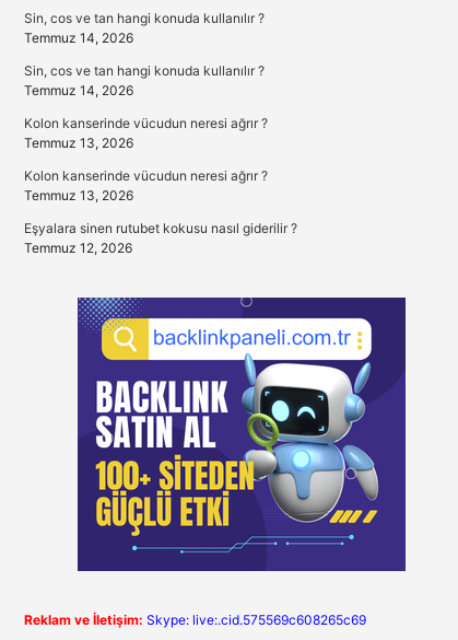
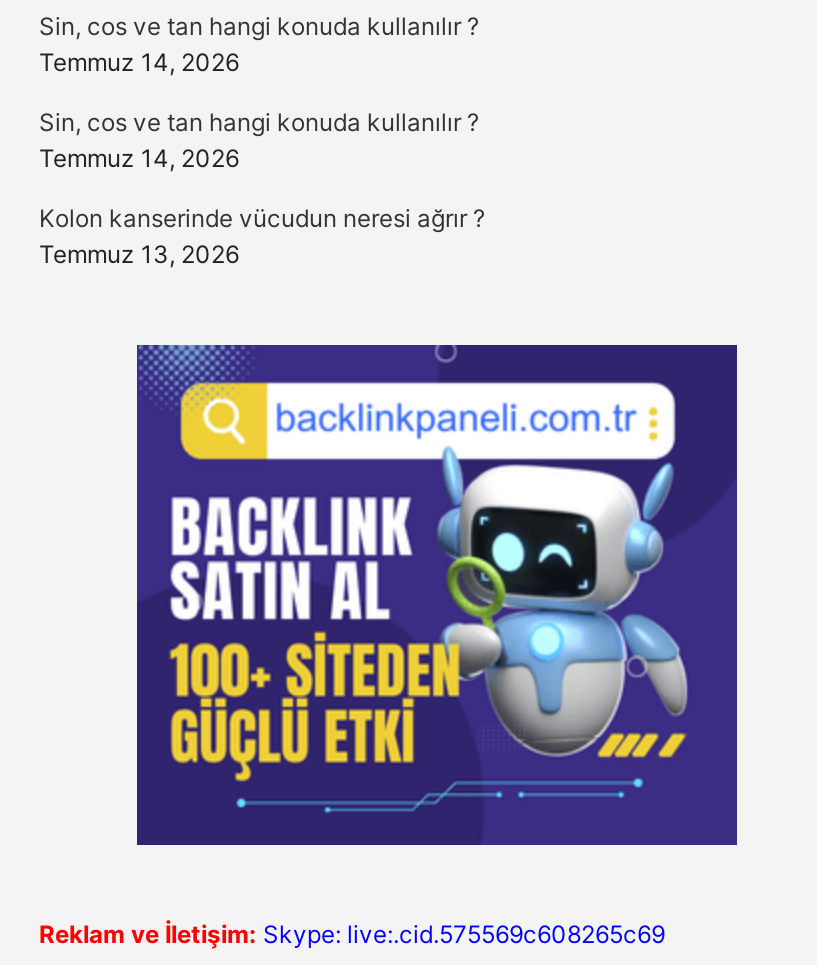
[24,167,297,256] Kolon kanserinde vücudun neresi ağrır ? | Temmuz 13, 2026 | Eşyalara sinen rutubet kokusu nasıl giderilir ? | Temmuz 12, 2026 -> none

